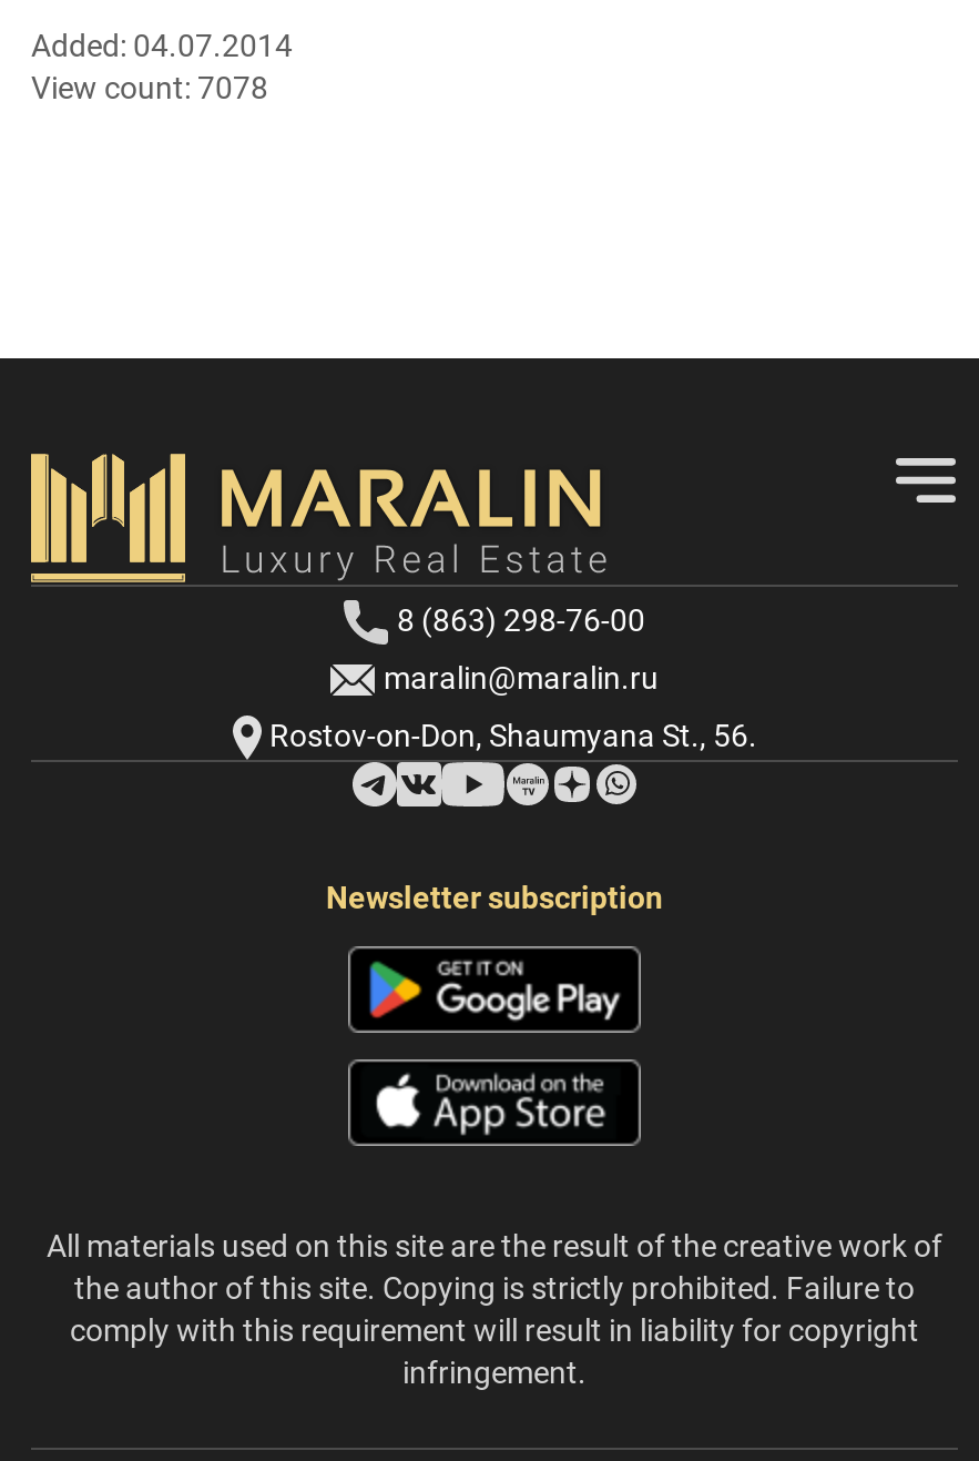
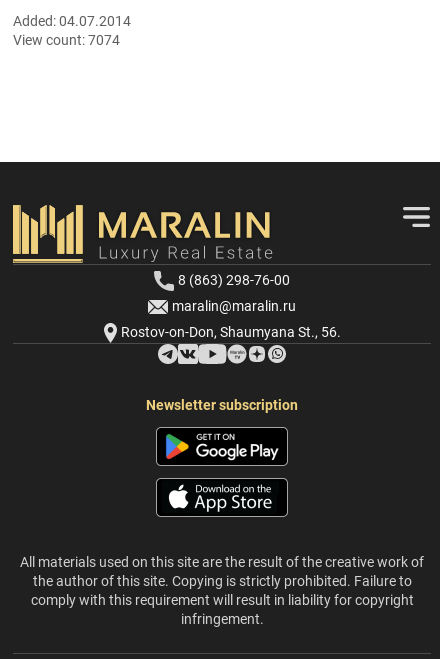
[31,70,268,105] View count: 7078 -> [13,32,120,48] View count: 7074

